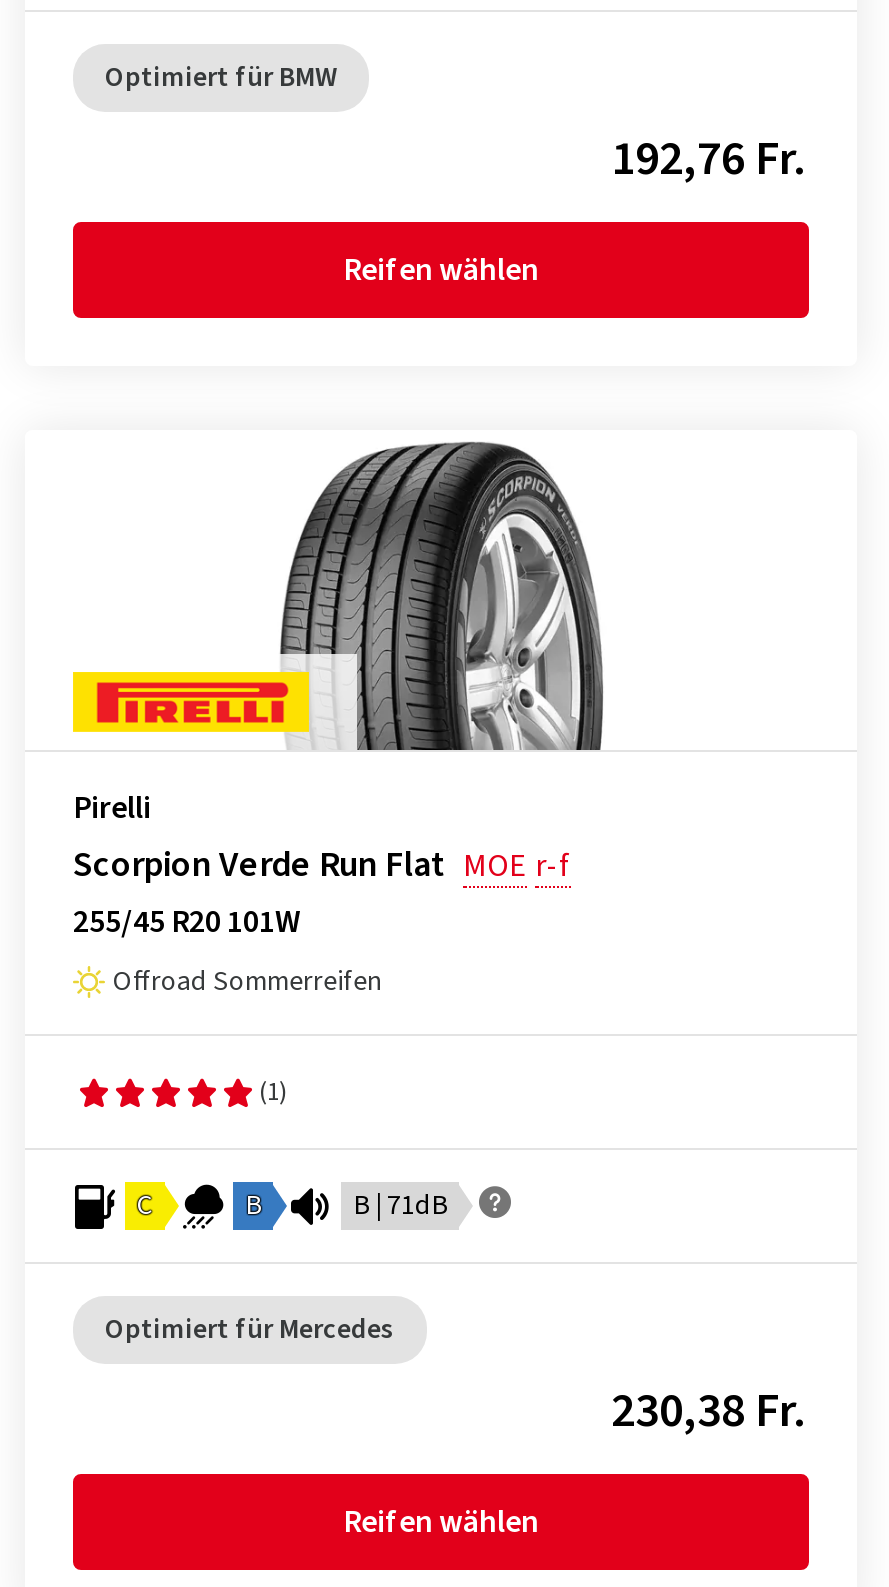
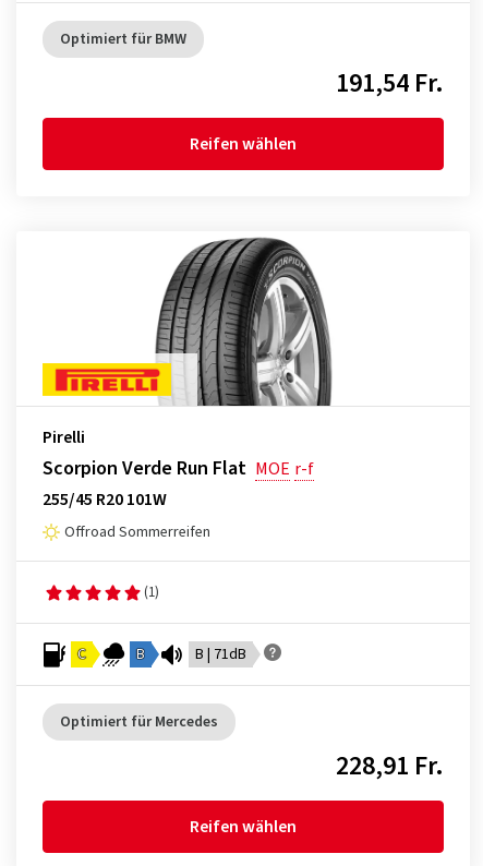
[611,124,809,194] 192,76 Fr. -> [336,64,444,103] 191,54 Fr.
[611,1376,809,1446] 230,38 Fr. -> [336,747,444,785] 228,91 Fr.

